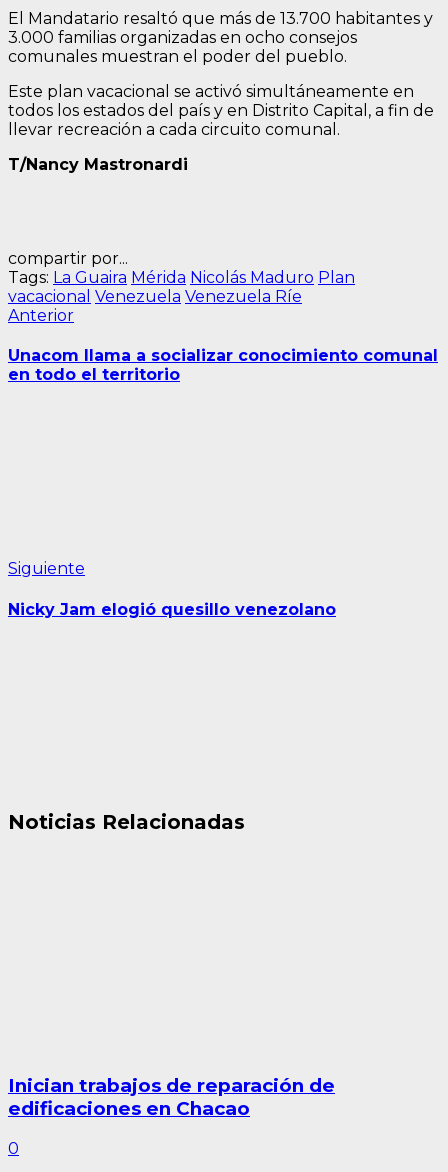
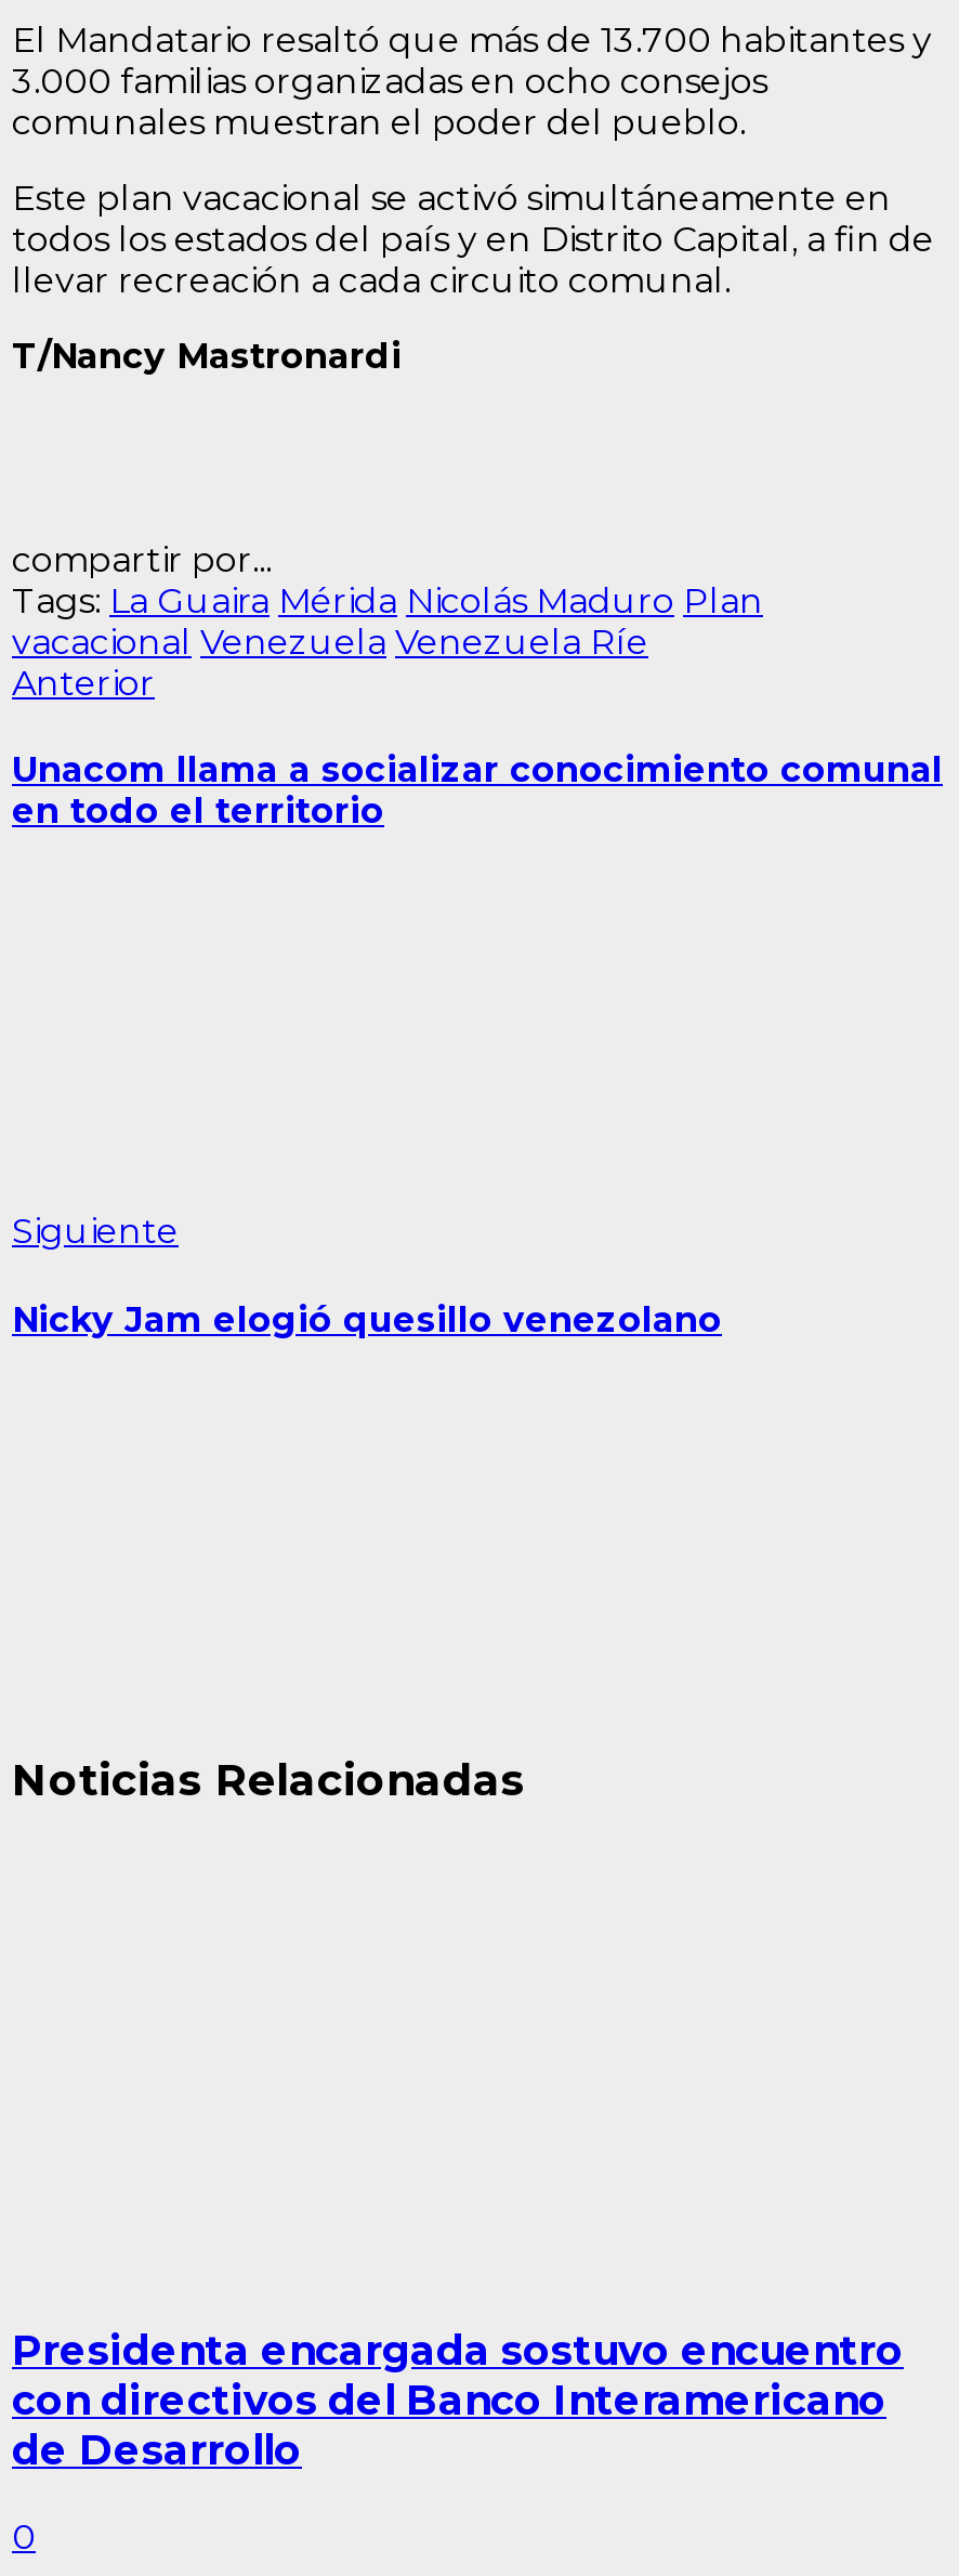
[8,1074,335,1120] Inician trabajos de reparación de | edificaciones en Chacao -> [12,2325,904,2475] Presidenta encargada sostuvo encuentro | con directivos del Banco Interamericano | de Desarrollo

